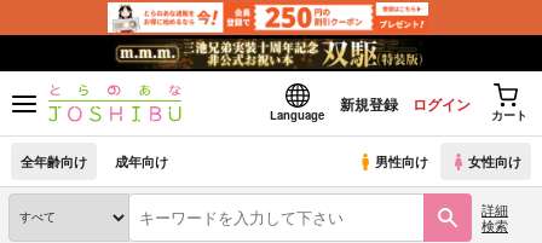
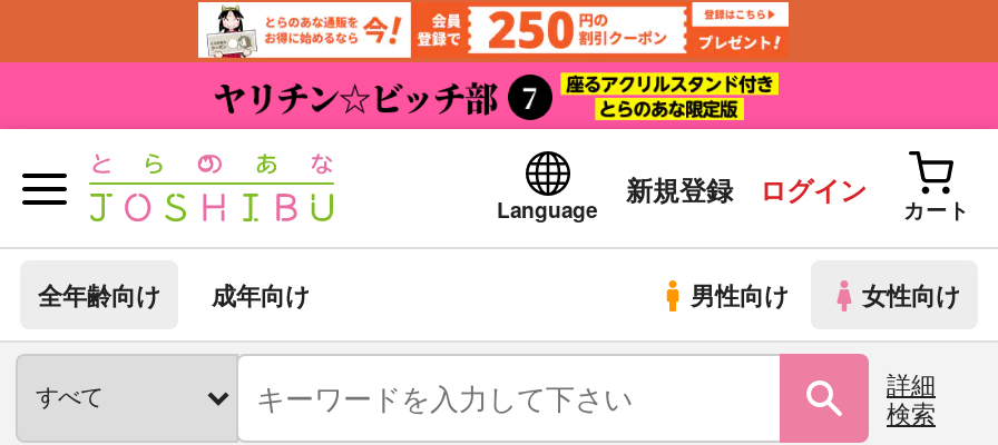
[4,34,538,73] [image] -> [7,60,991,131] [image]

